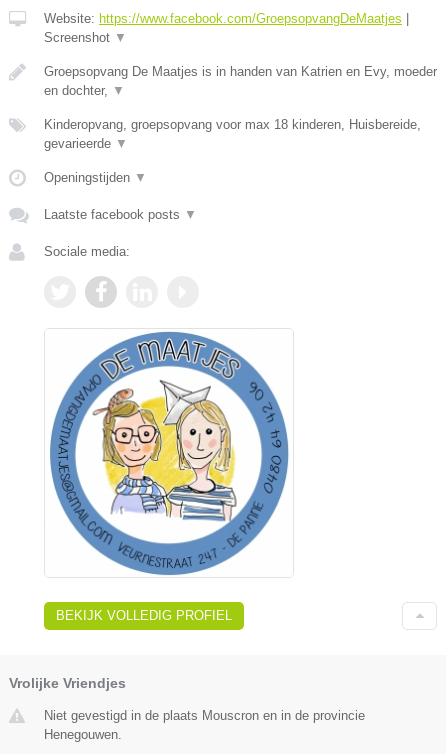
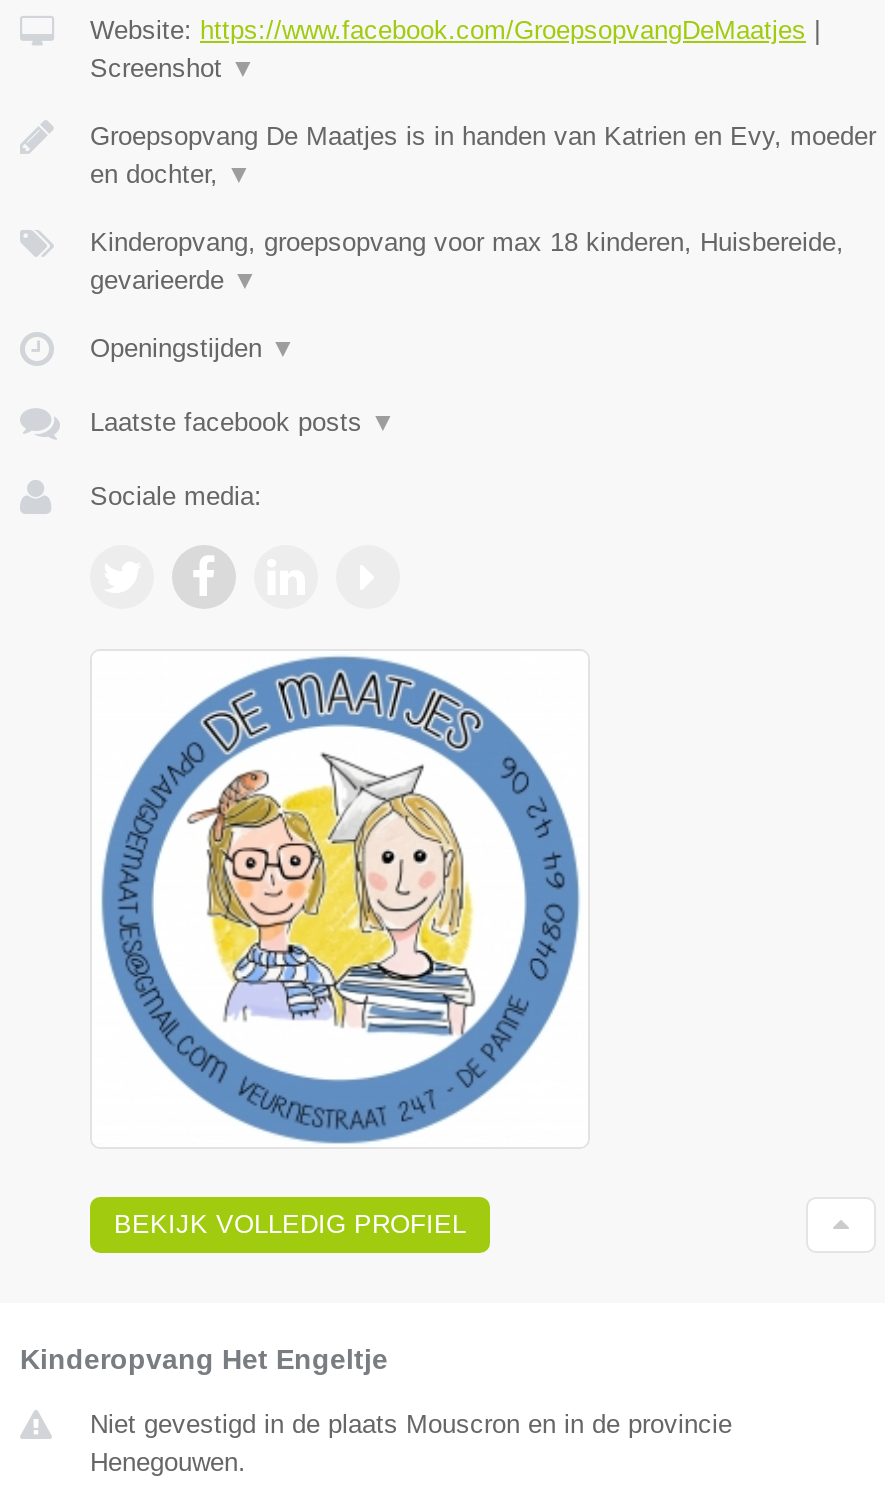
[9,675,126,691] Vrolijke Vriendjes -> [20,1343,388,1375] Kinderopvang Het Engeltje

